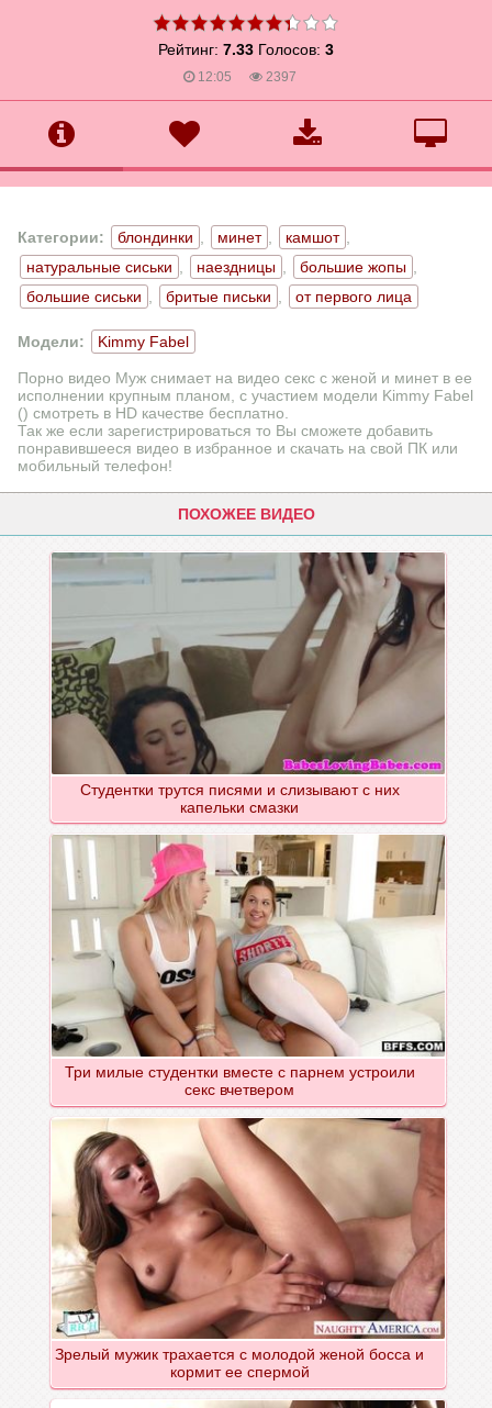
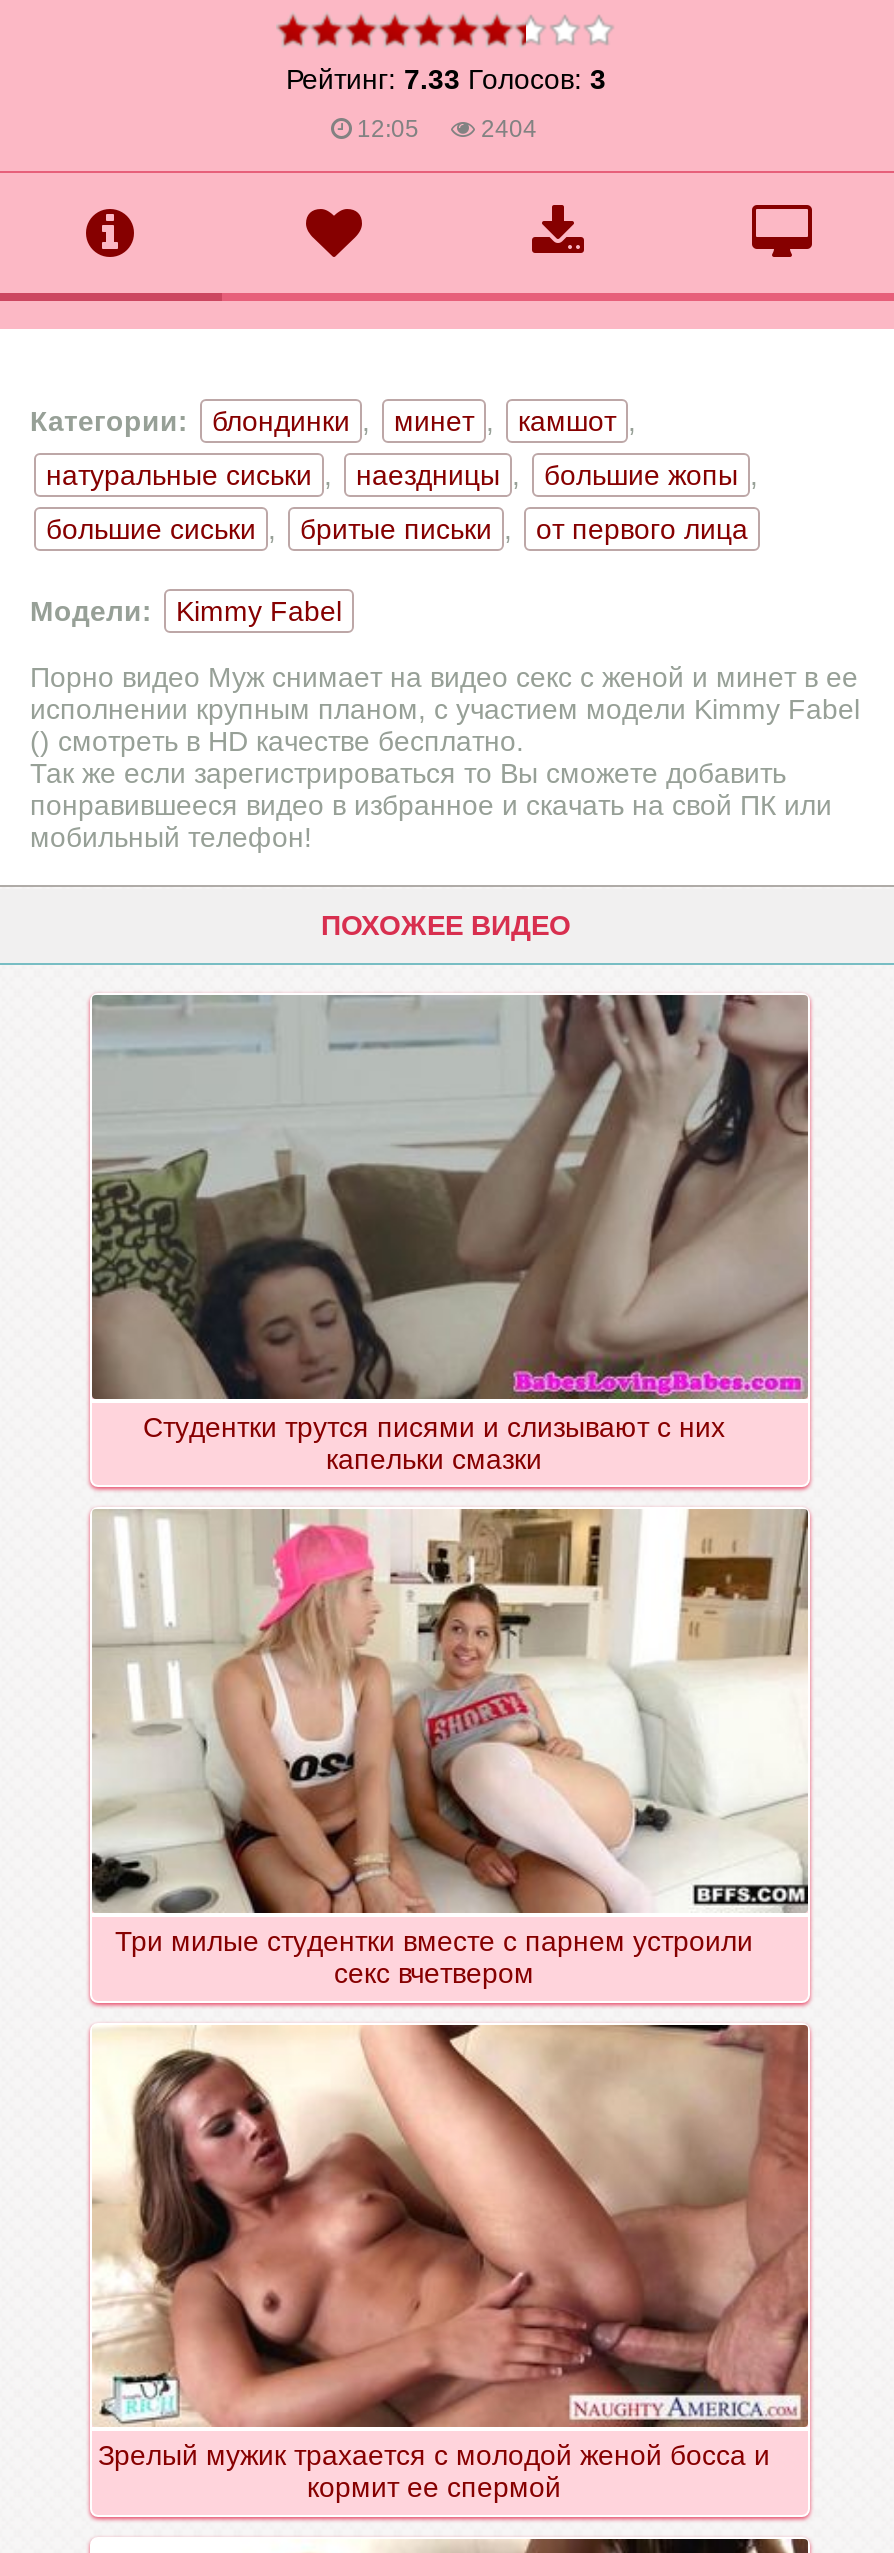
[194,69,296,85] 12:05 2397 -> [351,115,537,143] 12:05 2404

